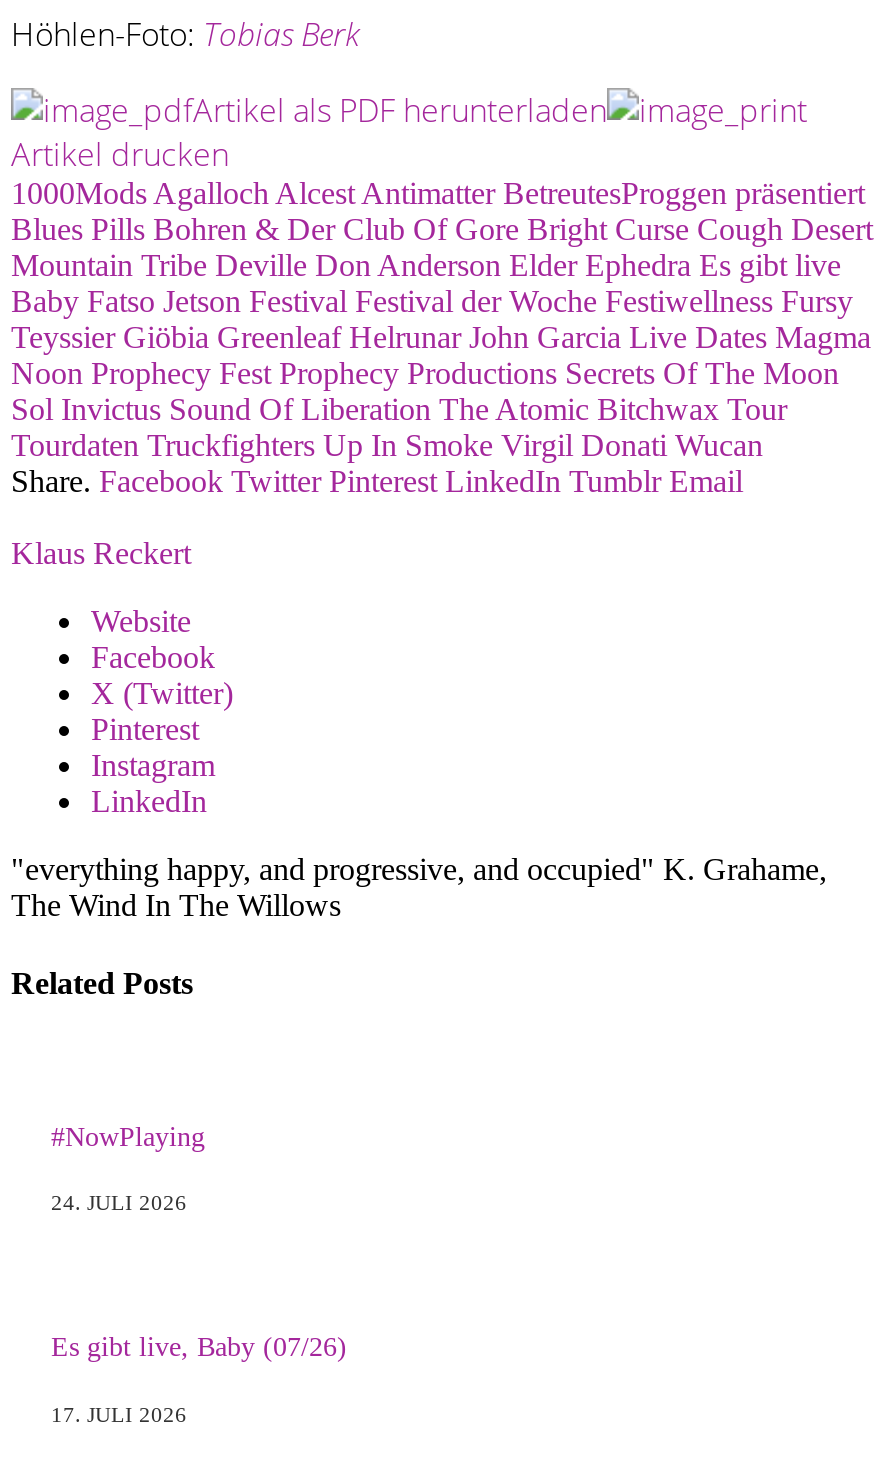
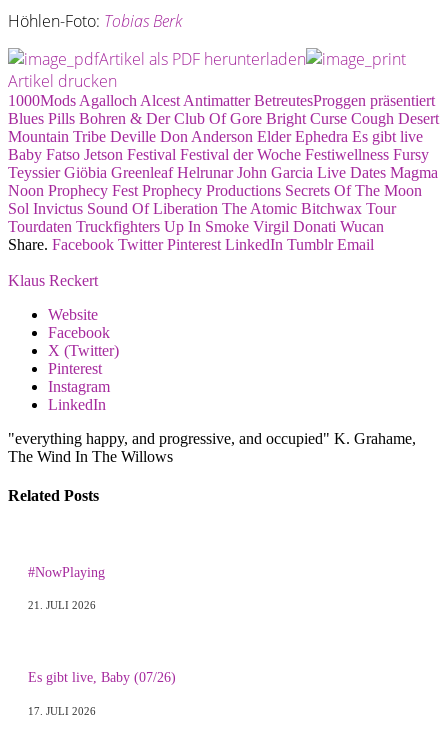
[51,1191,187,1215] 24. JULI 2026 -> [28,599,96,611] 21. JULI 2026

